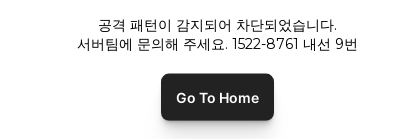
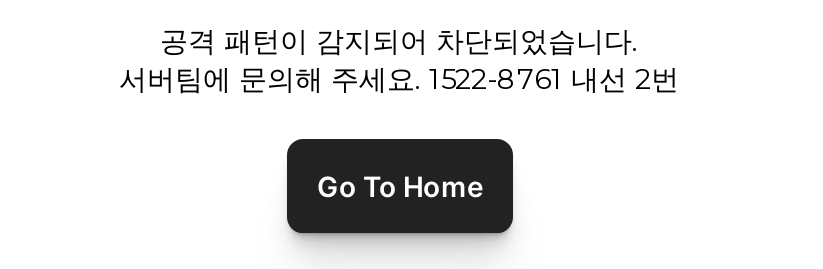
[76,34,357,52] 서버팀에 문의해 주세요. 1522-8761 내선 9번 -> [119,61,679,97] 서버팀에 문의해 주세요. 1522-8761 내선 2번

